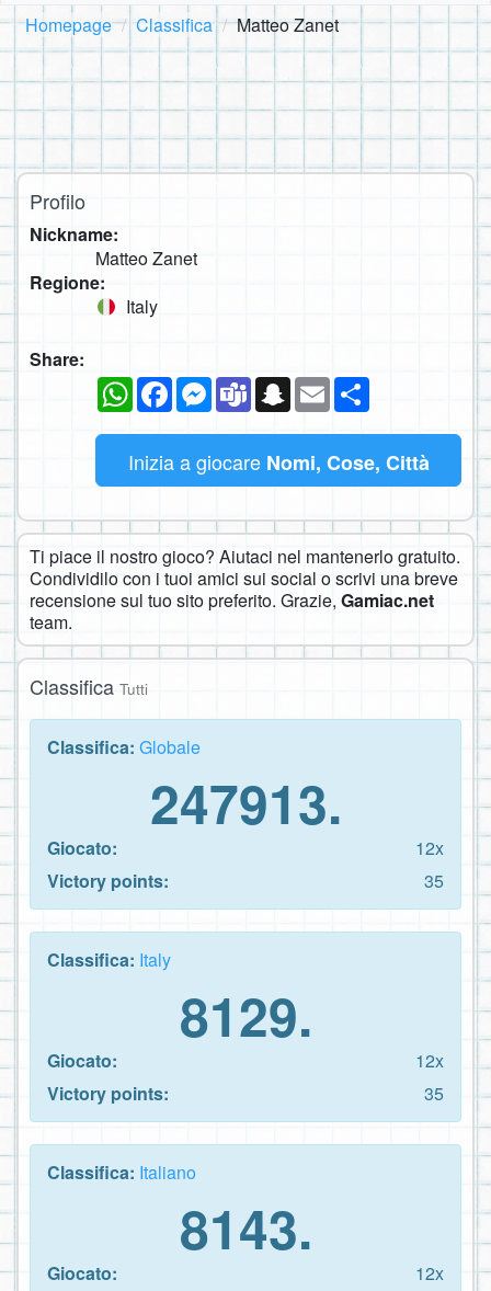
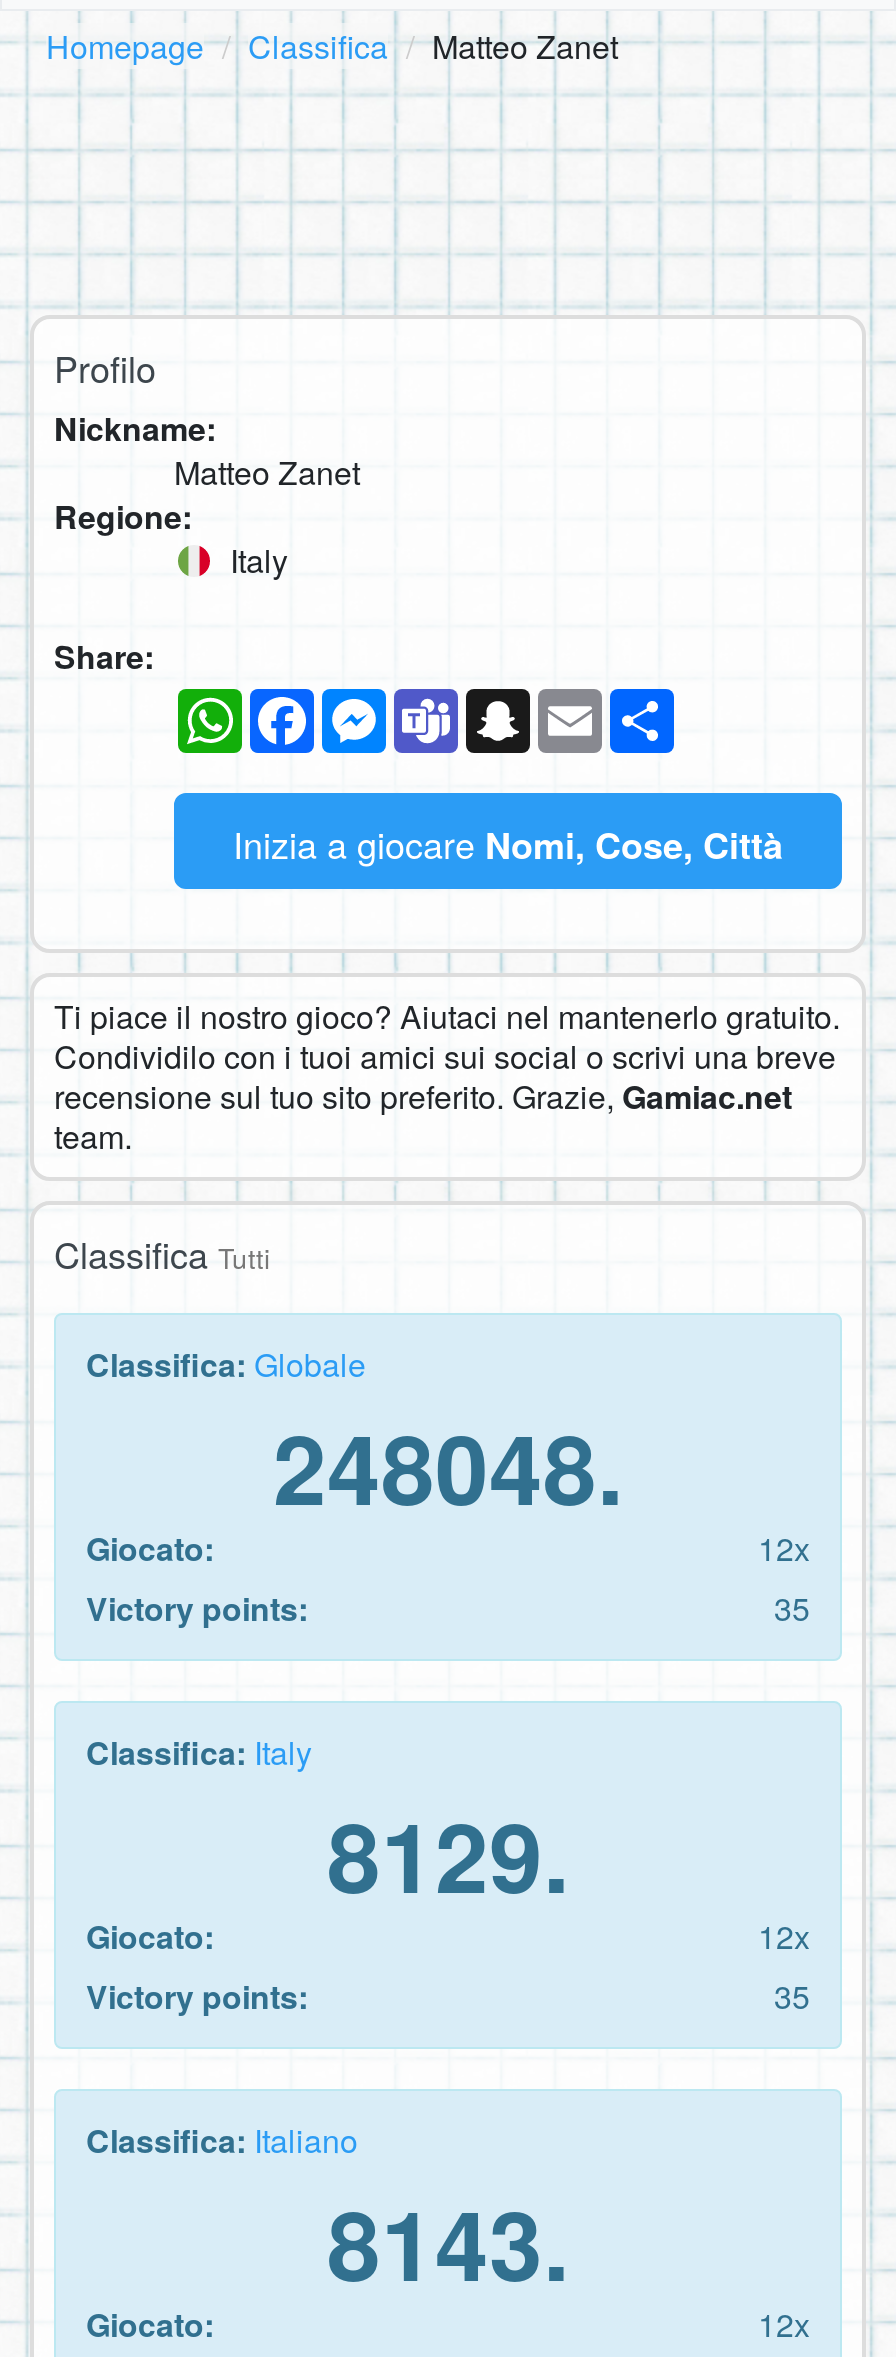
[150,765,341,840] 247913. -> [273,1397,623,1535] 248048.

